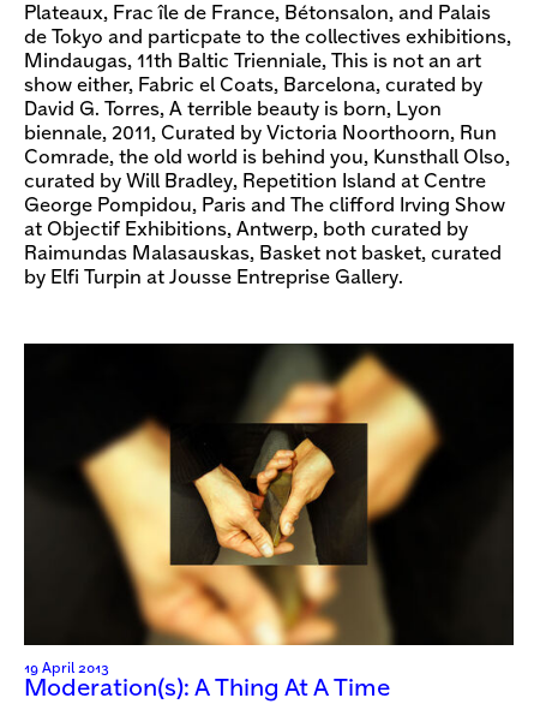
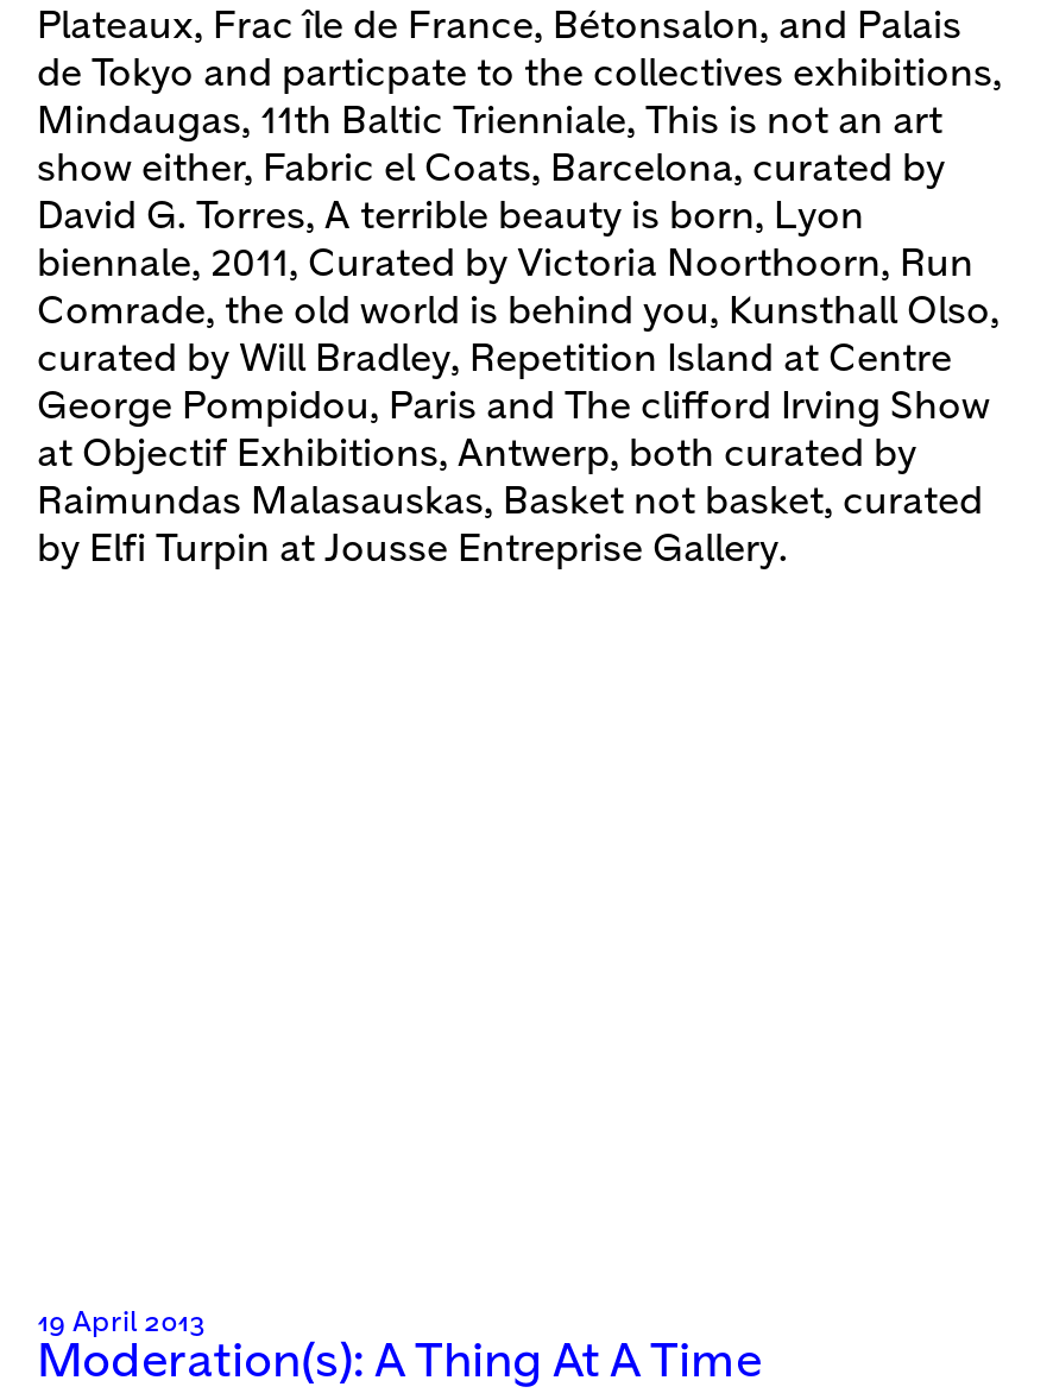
[23,342,515,646] [image] -> none

